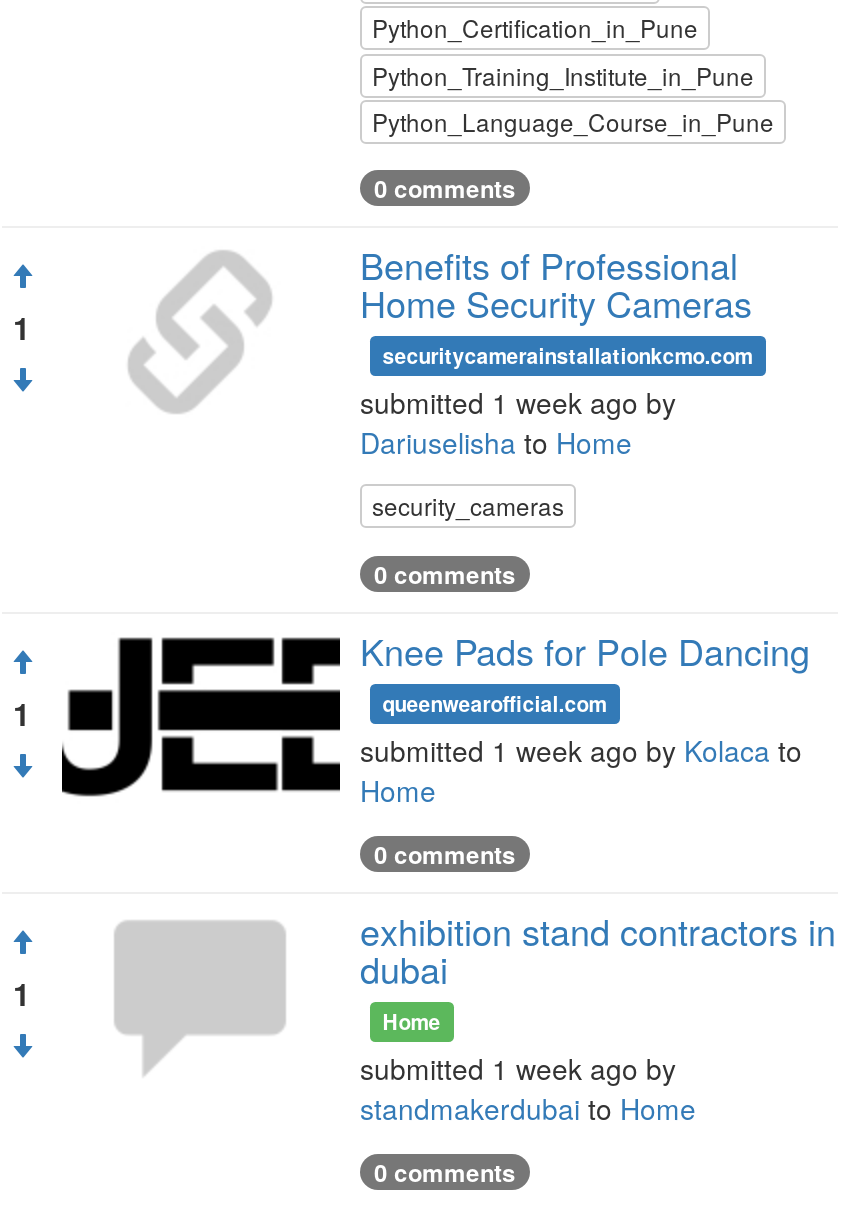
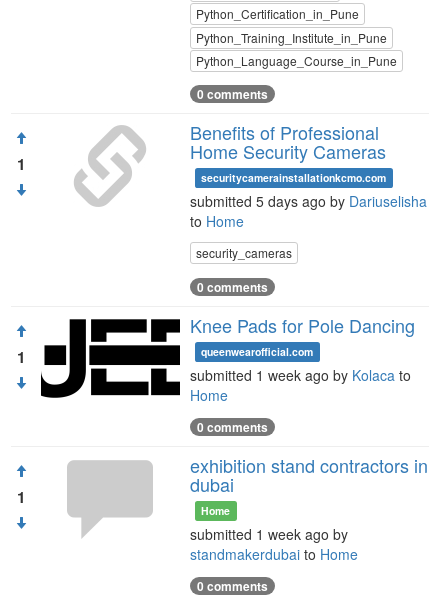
[360,382,676,462] submitted 1 week ago by | Dariuselisha to Home -> [190,191,427,231] submitted 5 days ago by Dariuselisha | to Home

